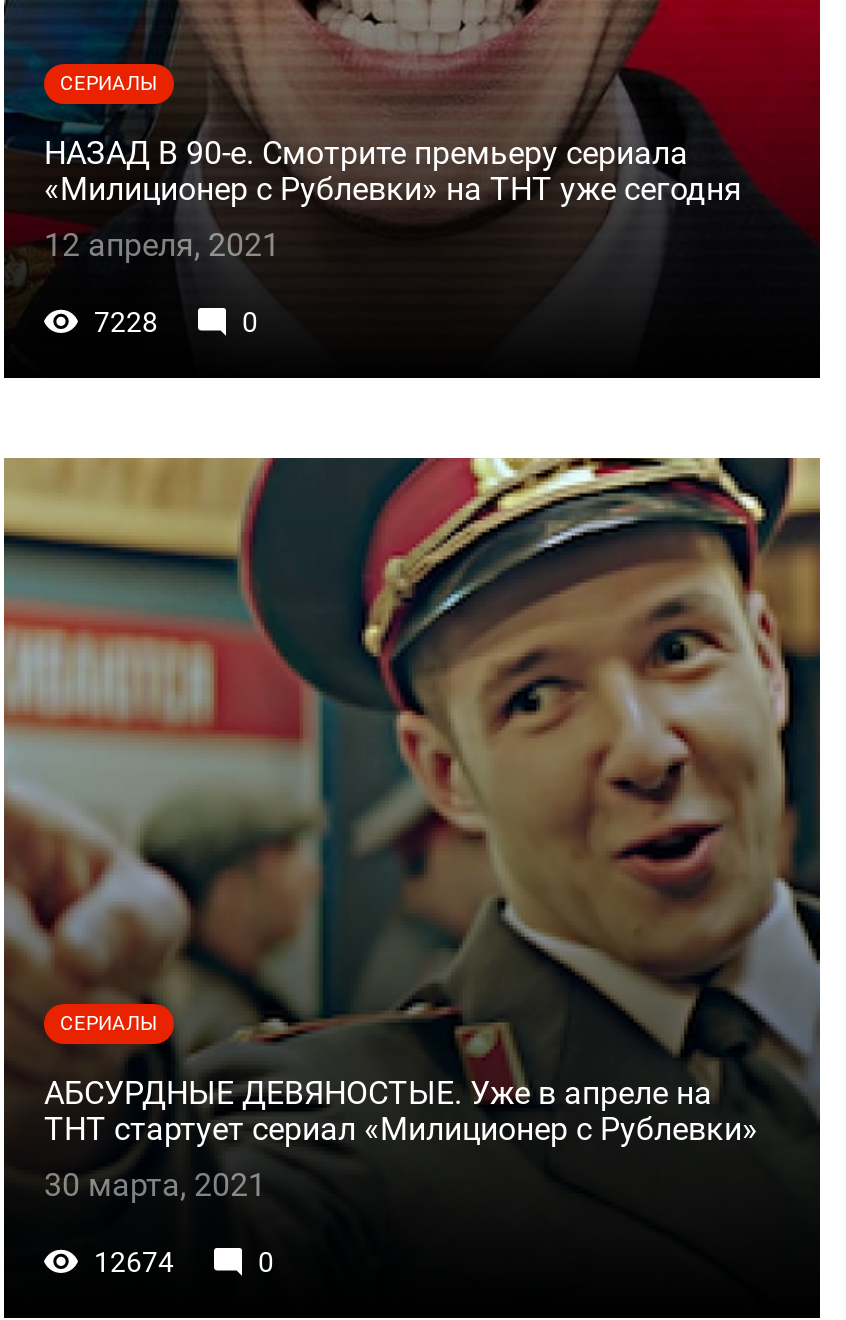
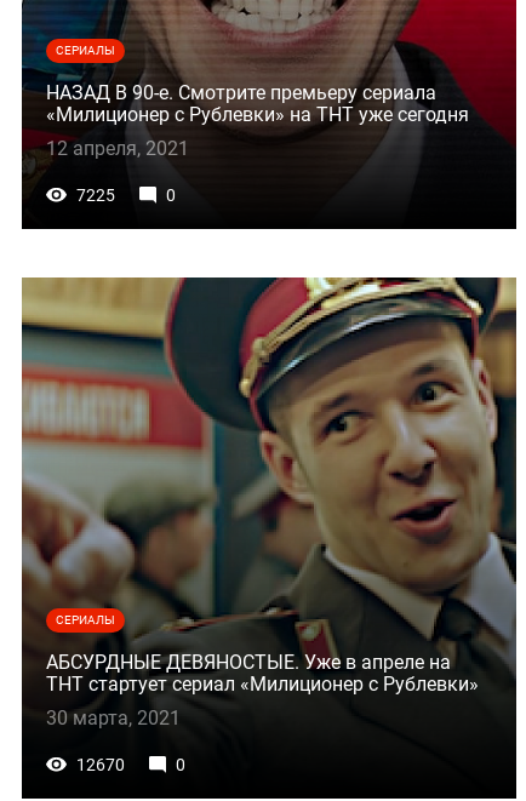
[94,306,158,338] 7228 -> [76,185,115,205] 7225
[94,1246,174,1278] 12674 -> [76,755,125,774] 12670

